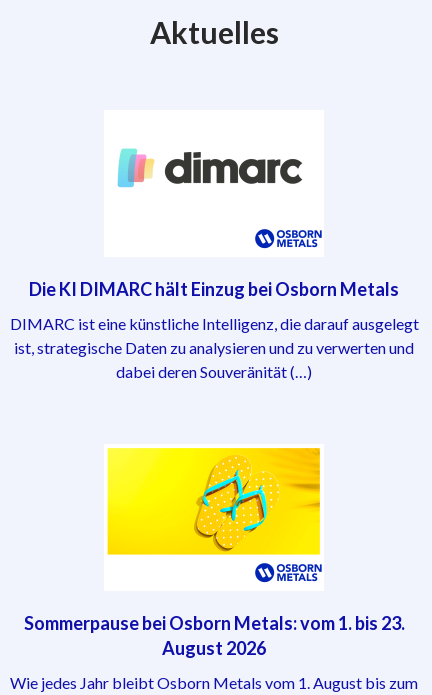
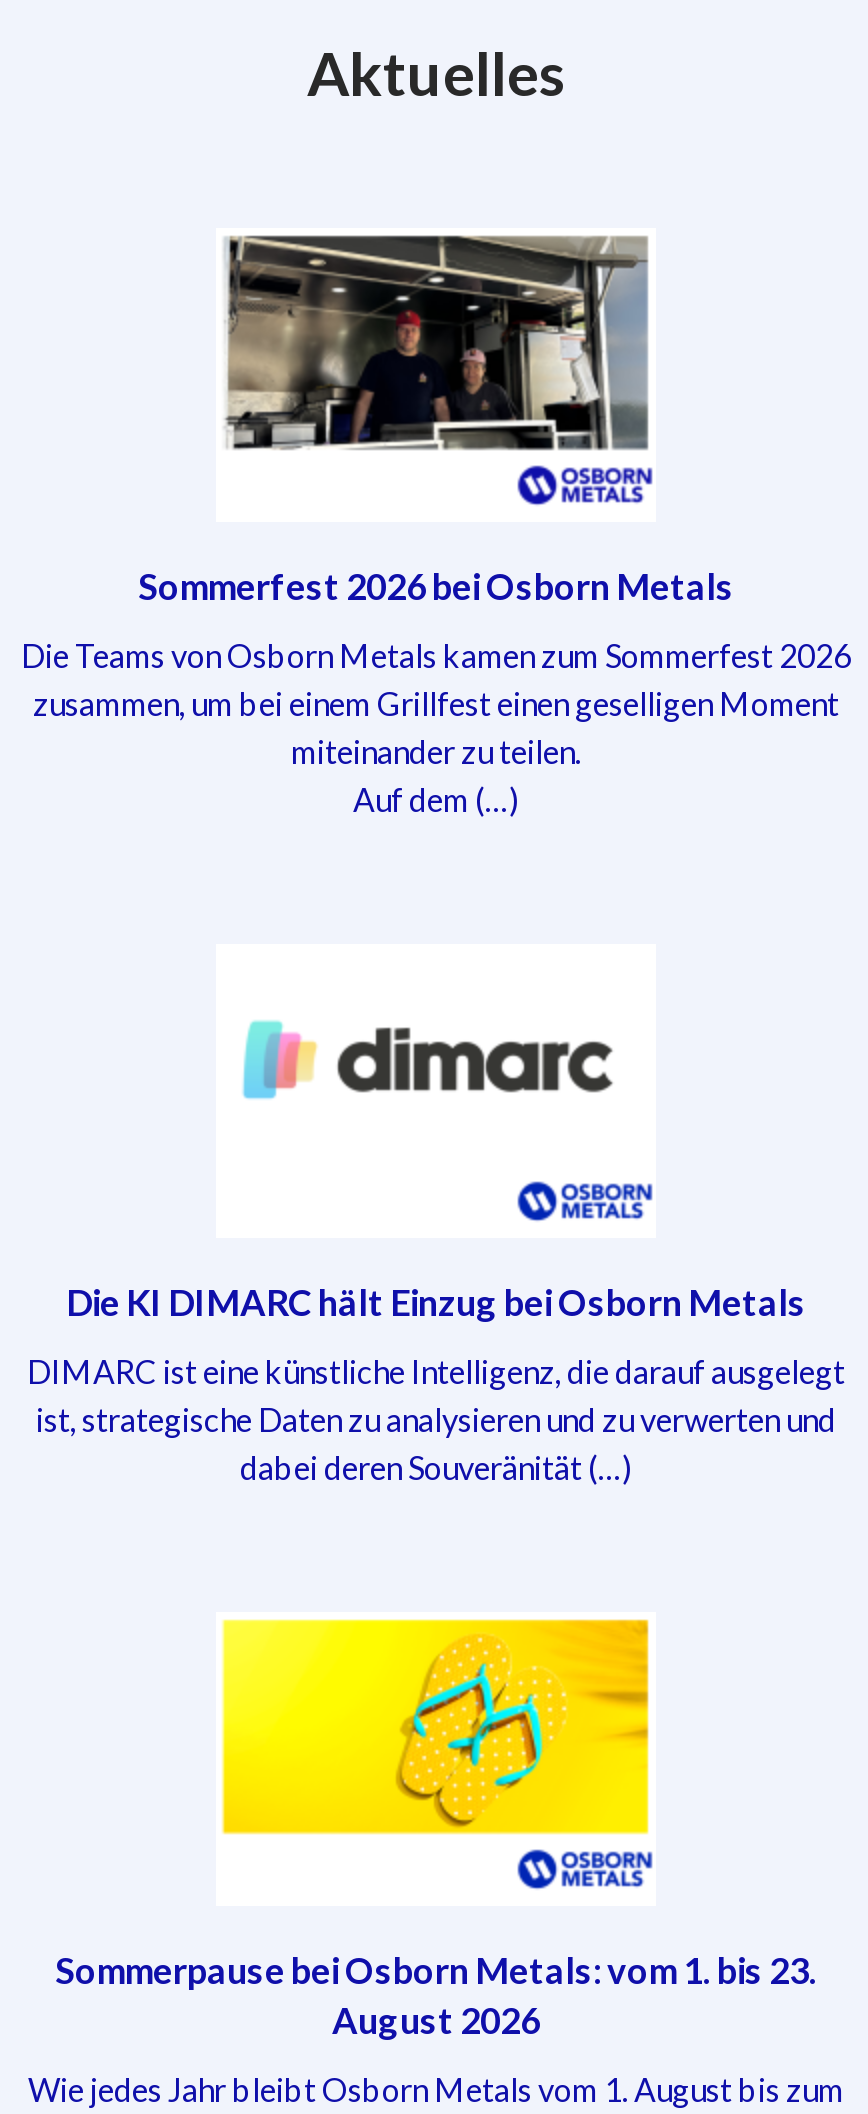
none -> [21,564,851,818] Sommerfest 2026 bei Osborn Metals | Die Teams von Osborn Metals kamen zum Sommerfest 2026 | zusammen, um bei einem Grillfest einen geselligen Moment | miteinander zu teilen. | Auf dem (…)
none -> [224,234,650,452] [image]

